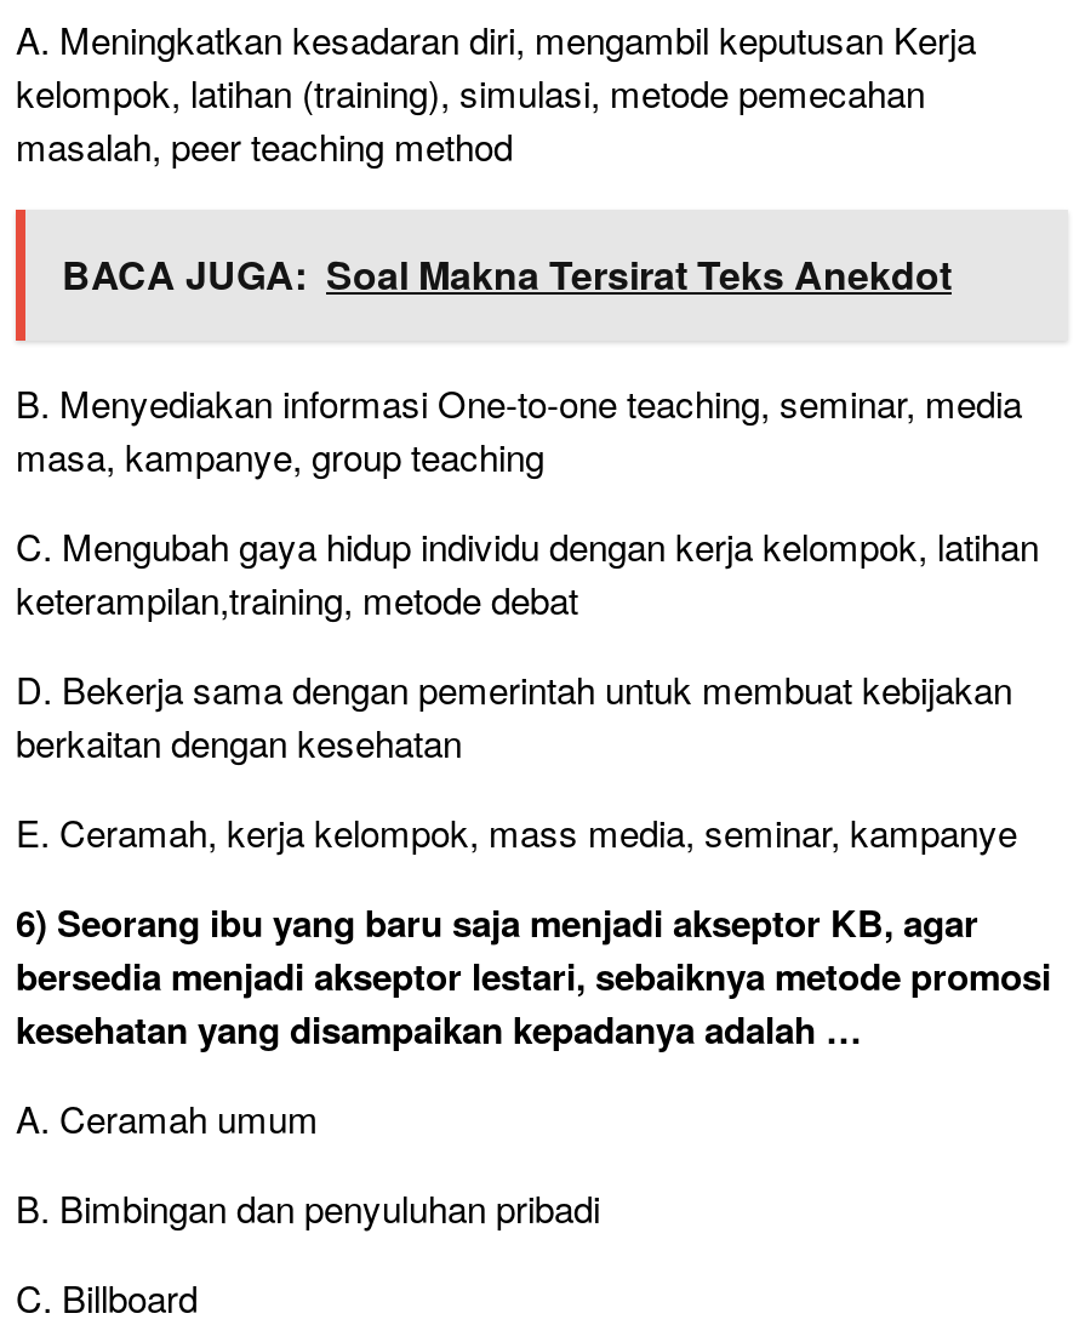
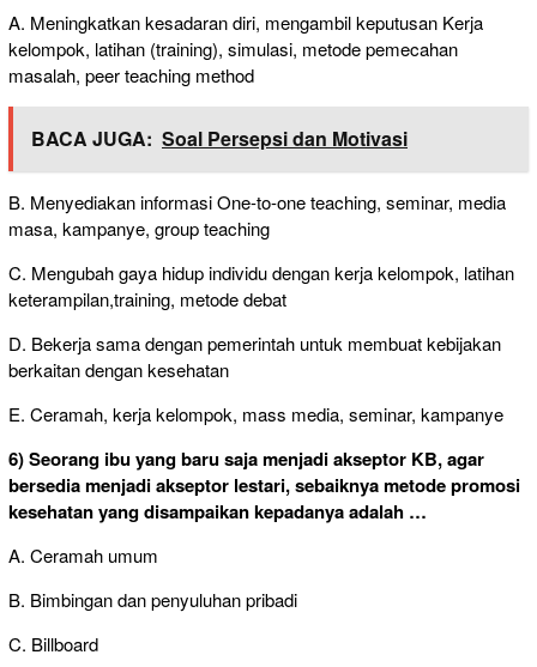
[62,246,952,301] BACA JUGA: Soal Makna Tersirat Teks Anekdot -> [31,124,408,152] BACA JUGA: Soal Persepsi dan Motivasi

